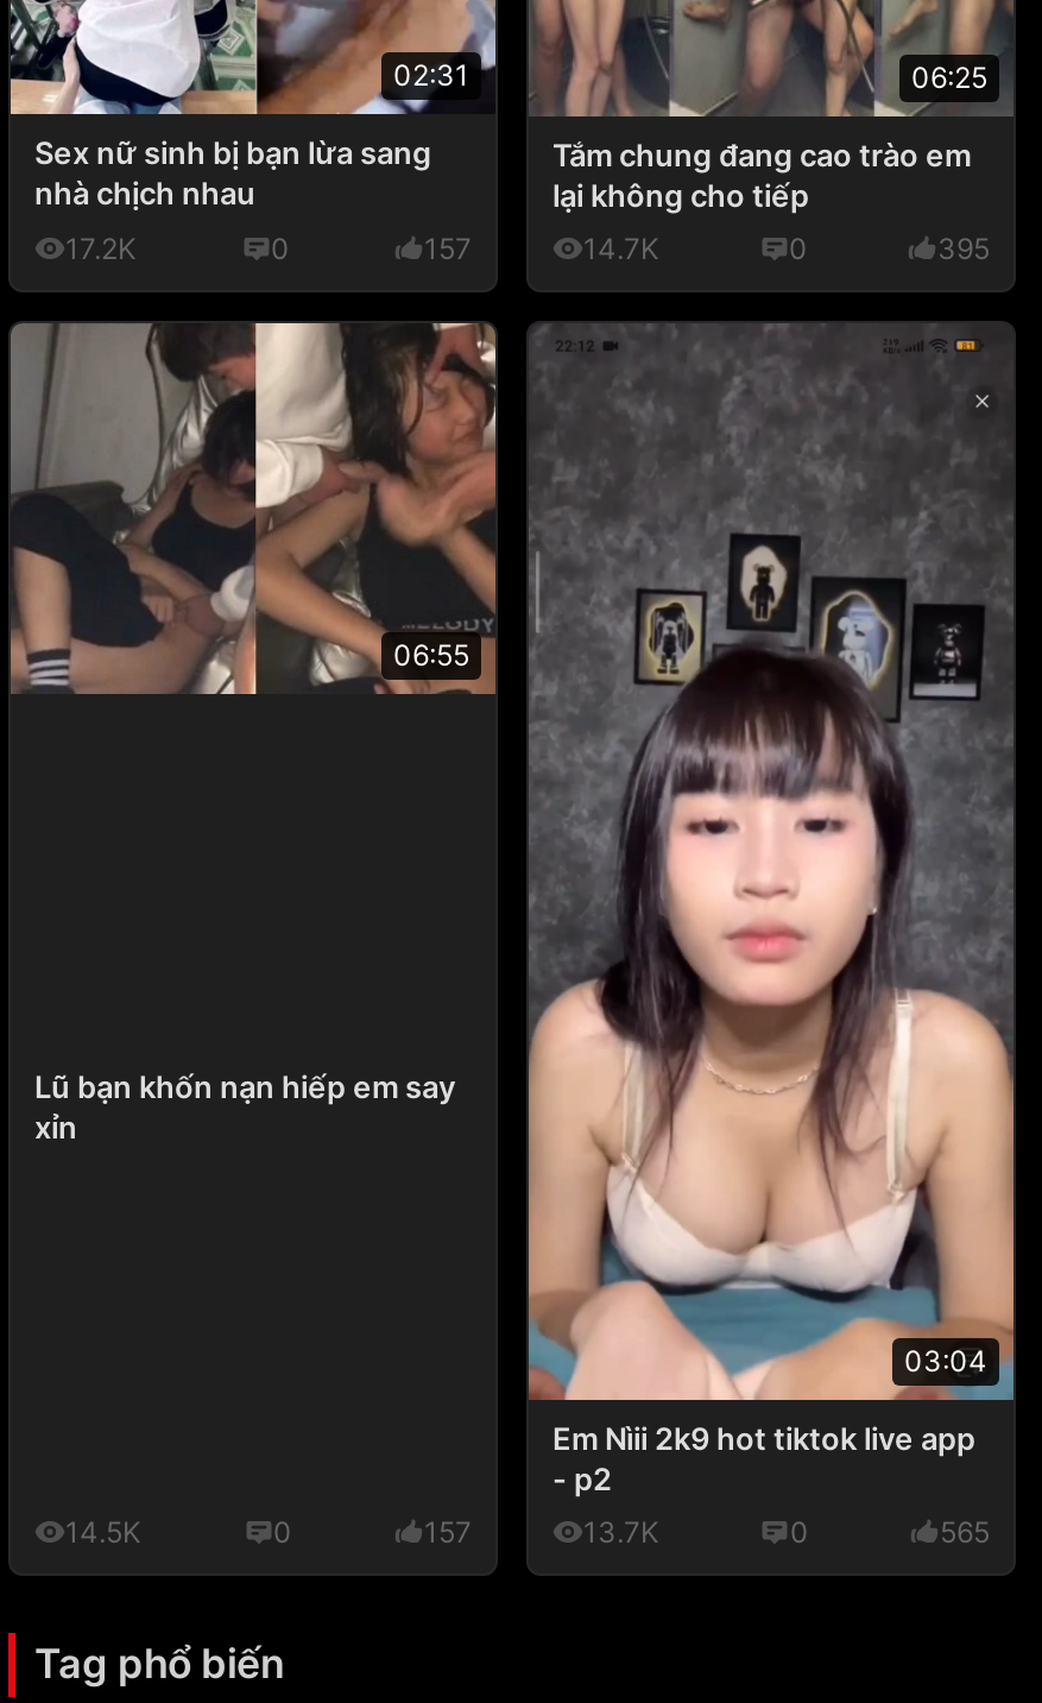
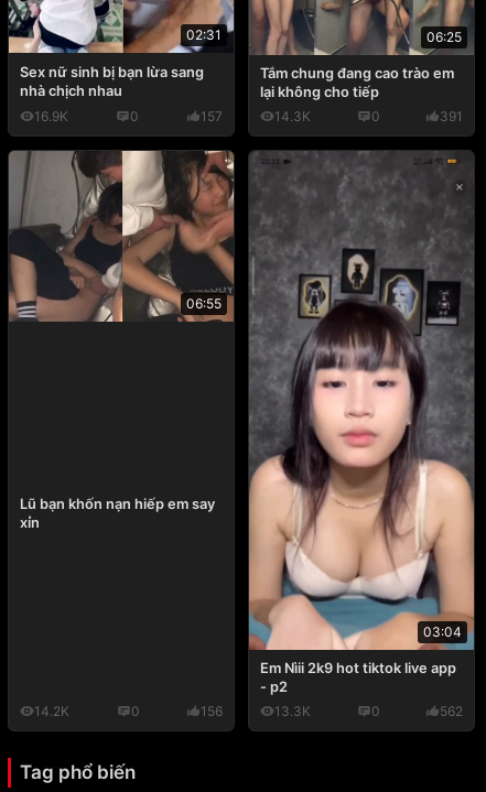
[65,232,137,267] 17.2K -> [34,107,68,124] 16.9K
[583,232,659,267] 14.7K -> [274,107,311,124] 14.3K
[937,232,990,267] 395 -> [440,107,463,124] 391
[65,1516,141,1551] 14.5K -> [34,702,69,719] 14.2K
[424,1516,472,1551] 157 -> [201,702,223,719] 156
[583,1516,659,1551] 13.7K -> [274,702,311,719] 13.3K
[940,1516,990,1551] 565 -> [440,702,463,719] 562

